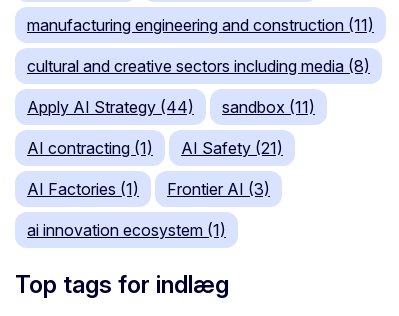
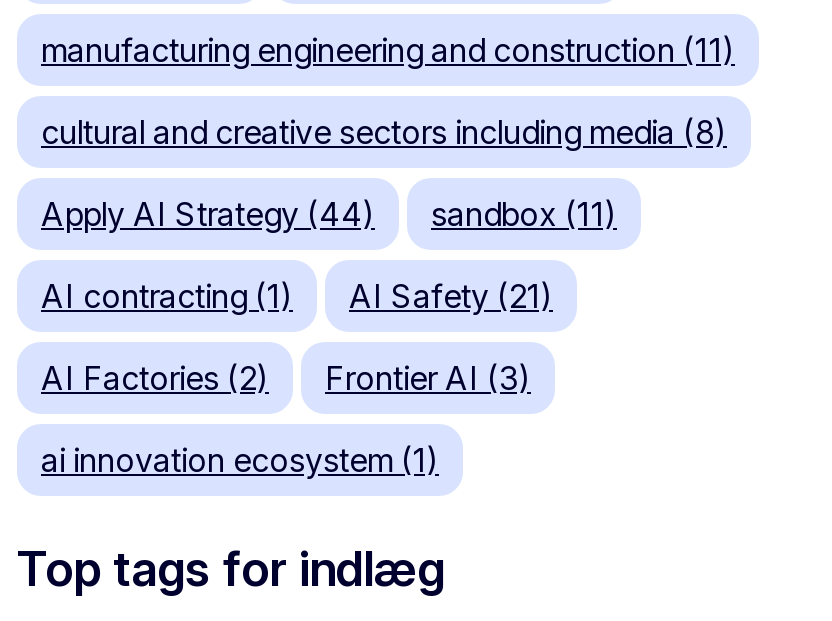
[27,179,270,199] AI Factories (1) Frontier AI (3) -> [41,358,531,398] AI Factories (2) Frontier AI (3)

